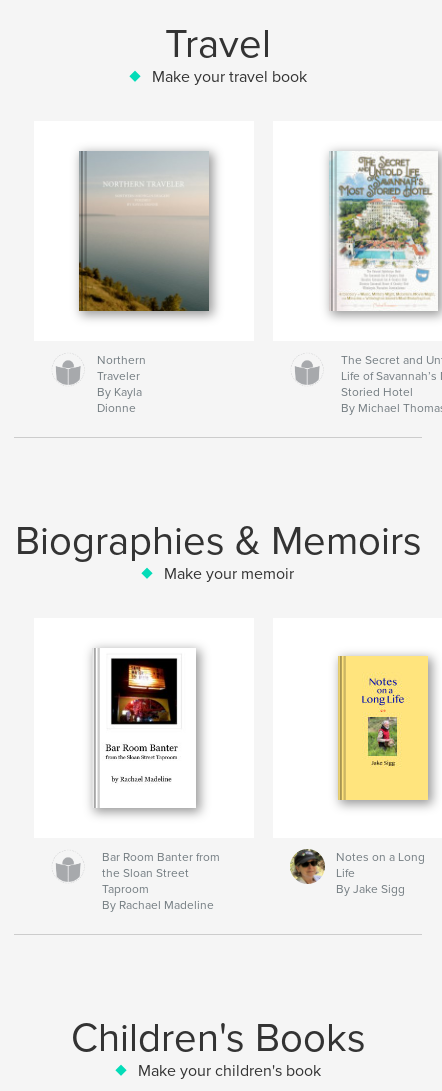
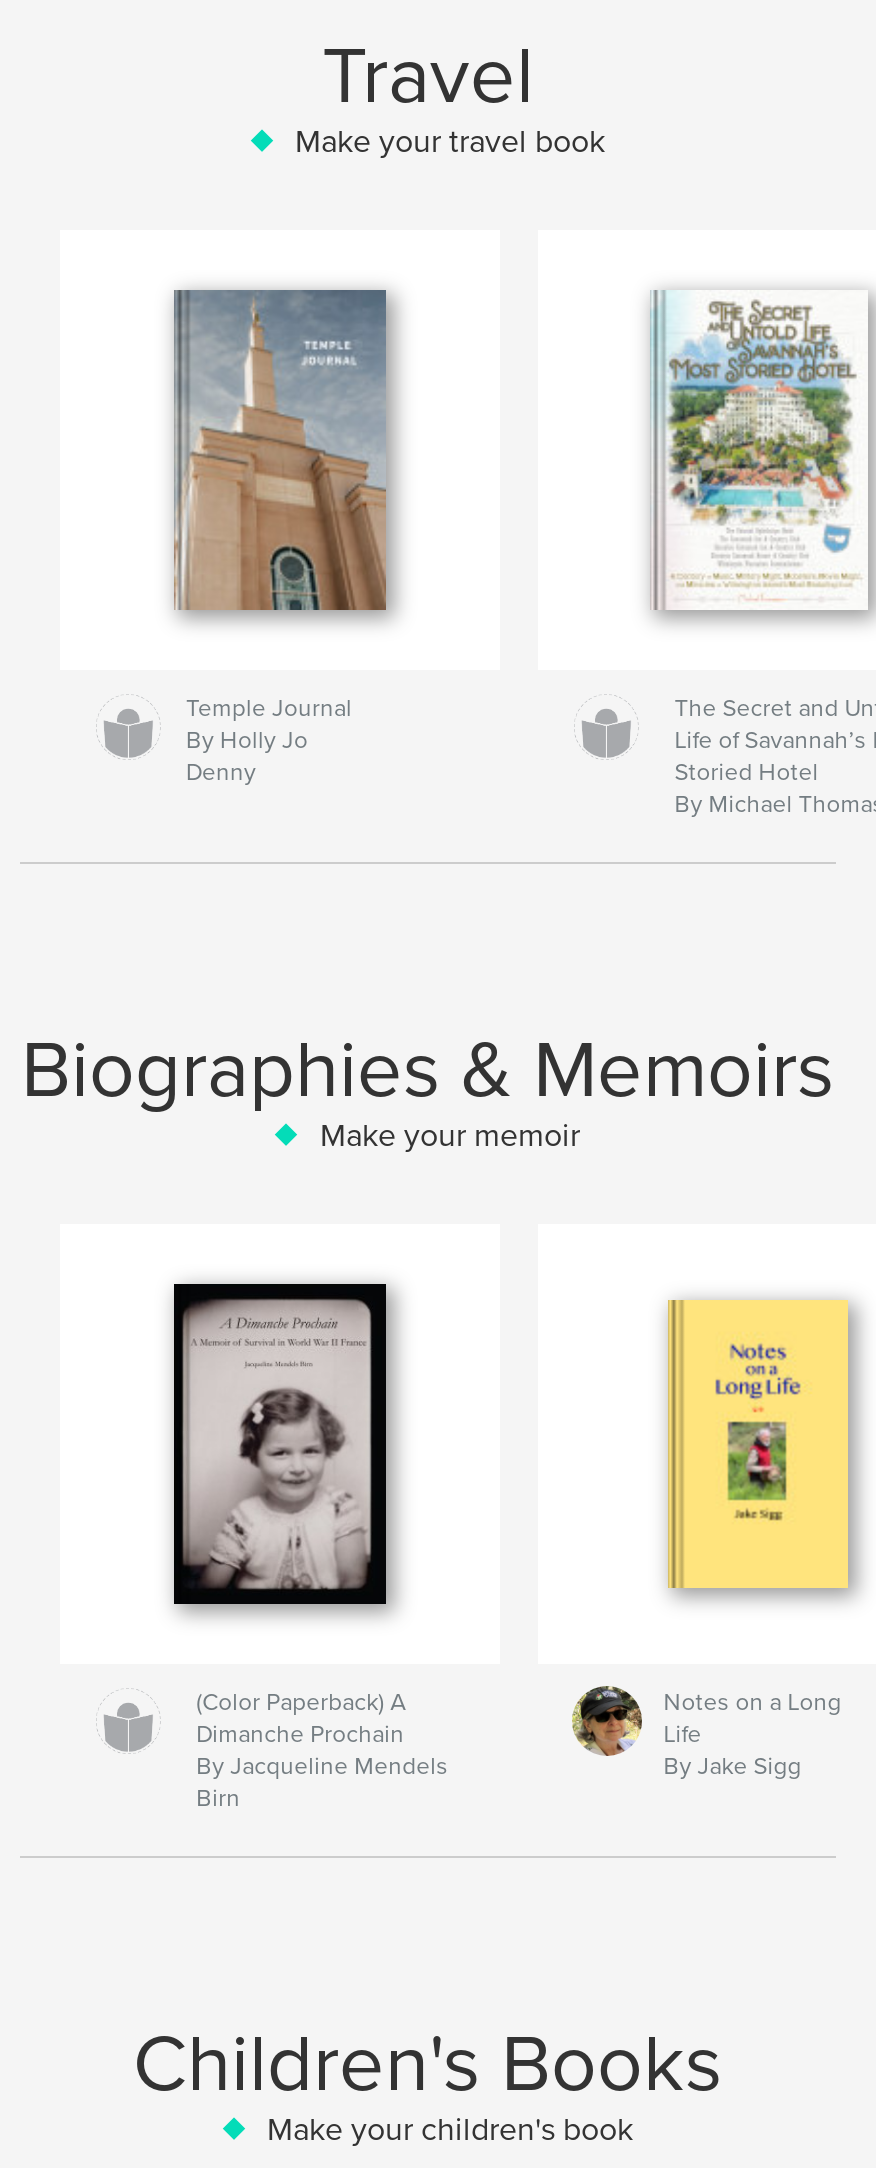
[77,150,216,415] [image] | Northern | Traveler | By Kayla | Dionne -> [148,290,422,786] [image] | Temple Journal | By Holly Jo | Denny
[91,648,197,809] [image] -> [172,1282,388,1606] [image]
[102,850,220,912] Bar Room Banter from | the Sloan Street | Taproom | By Rachael Madeline -> [196,1688,448,1812] (Color Paperback) A | Dimanche Prochain | By Jacqueline Mendels | Birn

